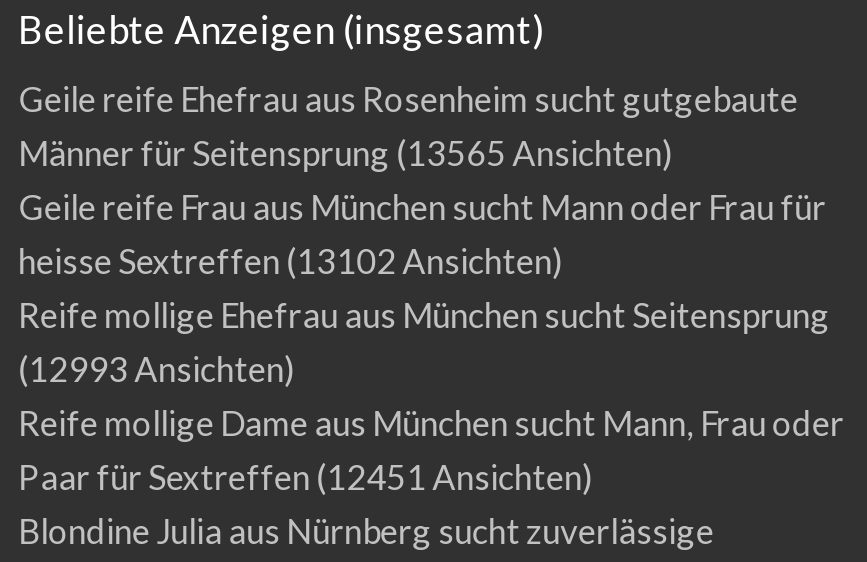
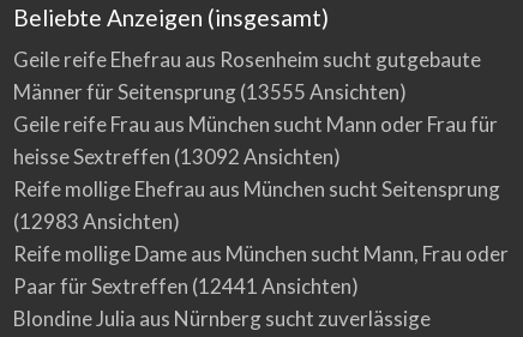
[18,133,674,175] Männer für Seitensprung (13565 Ansichten) -> [13,80,406,105] Männer für Seitensprung (13555 Ansichten)
[18,241,564,283] heisse Sextreffen (13102 Ansichten) -> [13,144,340,169] heisse Sextreffen (13092 Ansichten)
[18,349,296,391] (12993 Ansichten) -> [13,209,179,234] (12983 Ansichten)
[18,457,594,499] Paar für Sextreffen (12451 Ansichten) -> [13,274,358,299] Paar für Sextreffen (12441 Ansichten)

